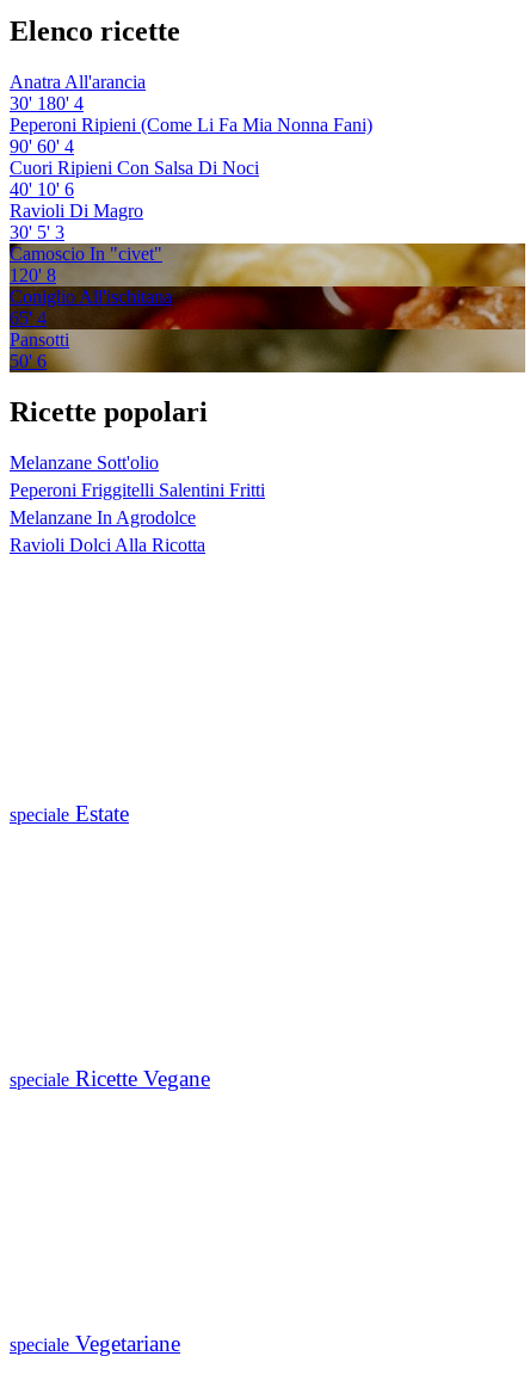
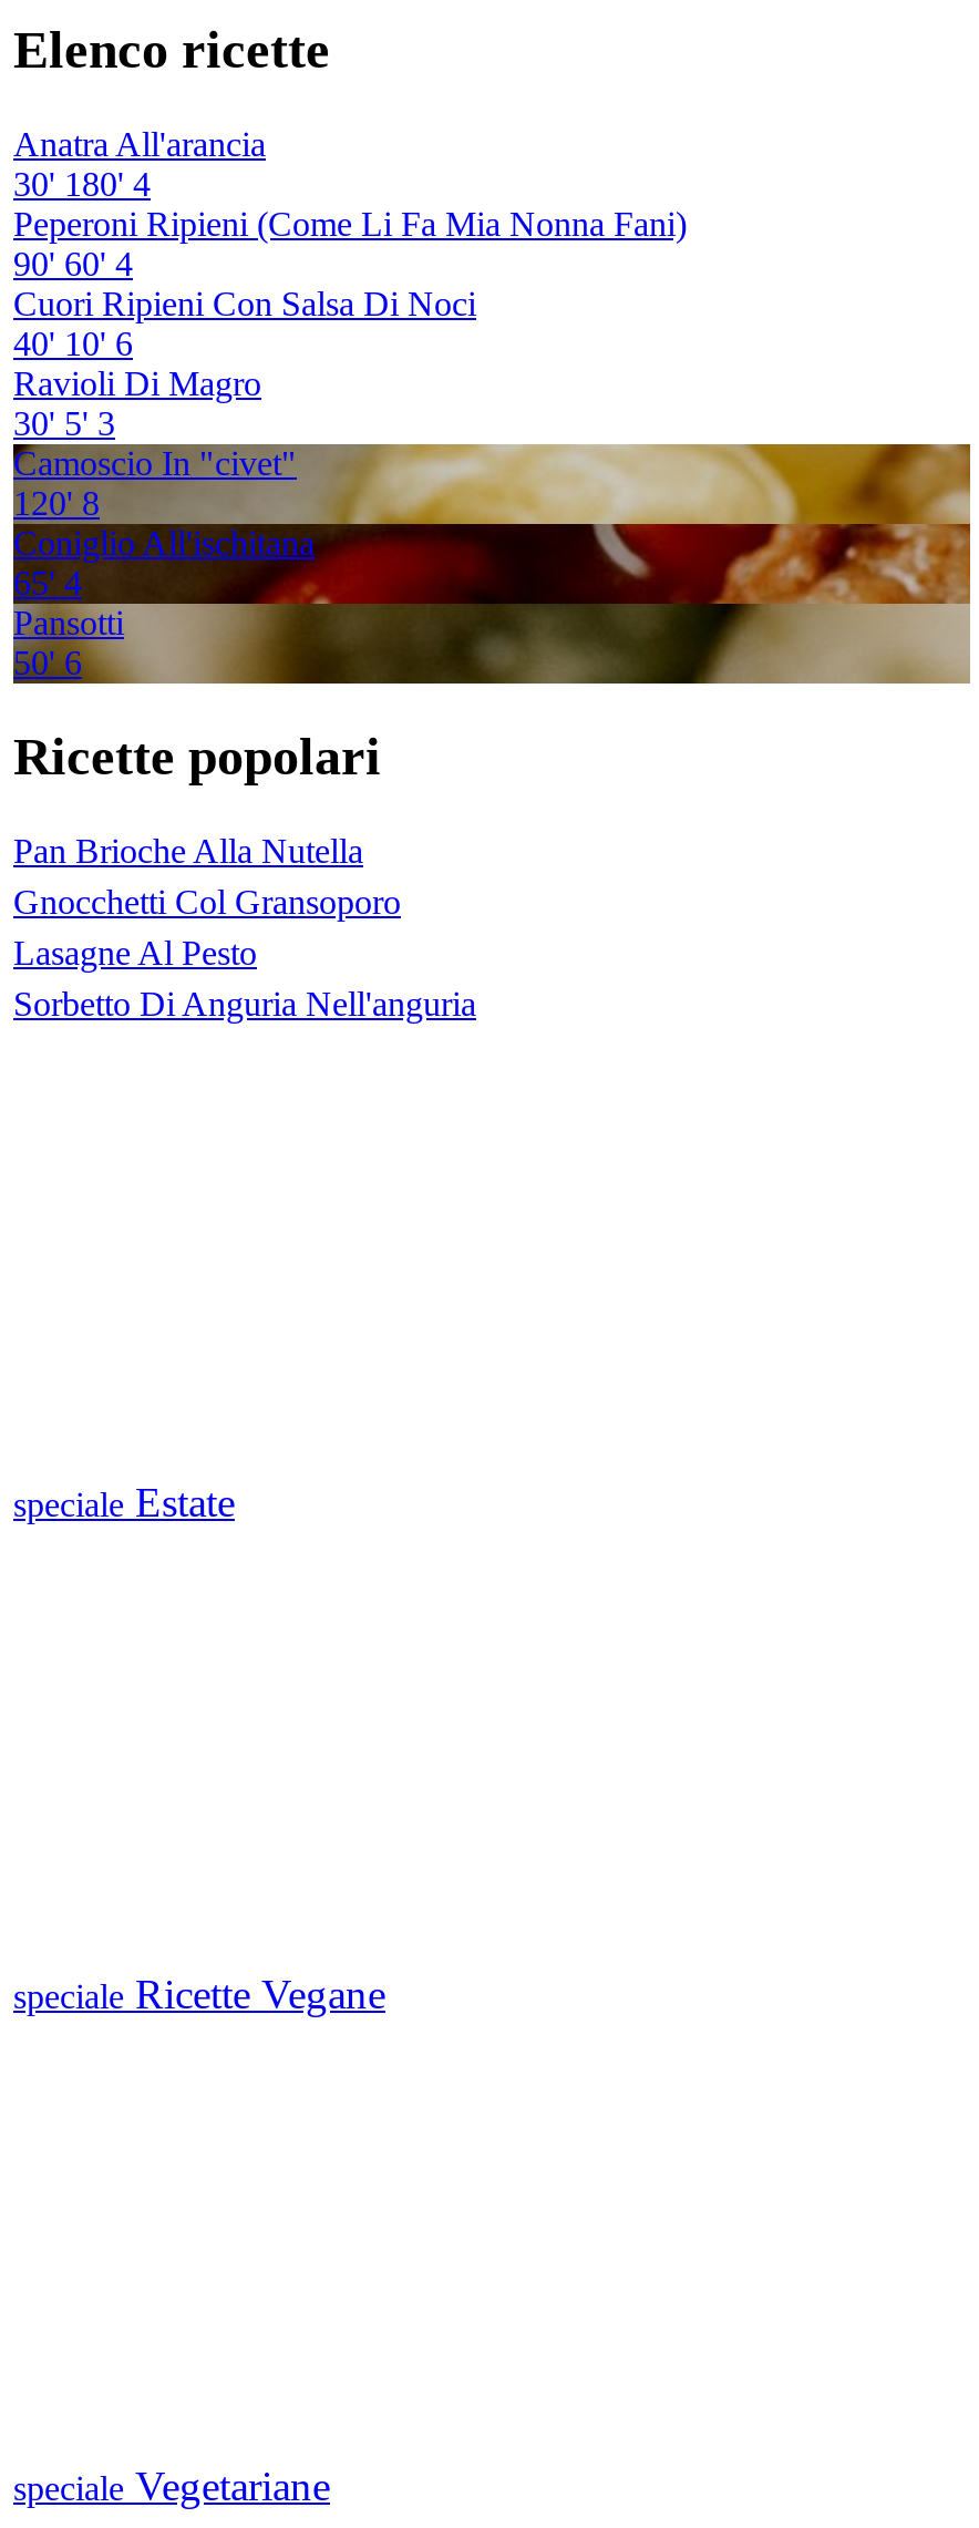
[10,452,265,555] Melanzane Sott'olio | Peperoni Friggitelli Salentini Fritti | Melanzane In Agrodolce | Ravioli Dolci Alla Ricotta -> [13,831,476,1022] Pan Brioche Alla Nutella | Gnocchetti Col Gransoporo | Lasagne Al Pesto | Sorbetto Di Anguria Nell'anguria

